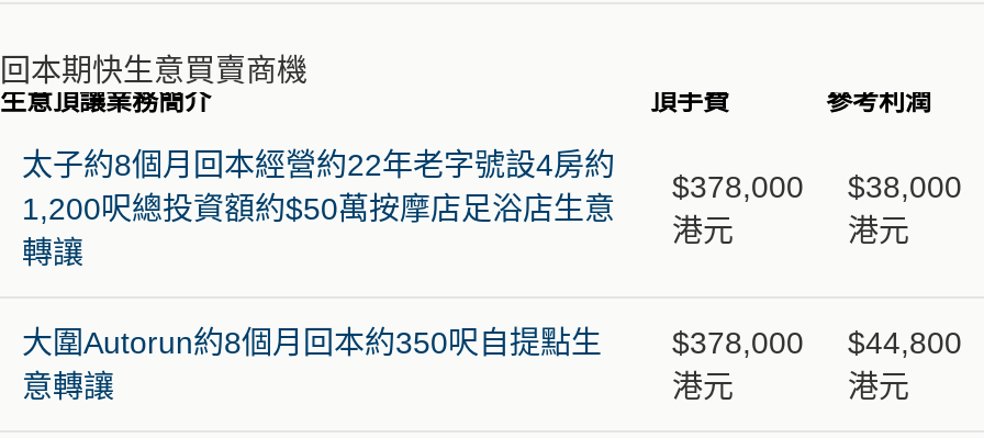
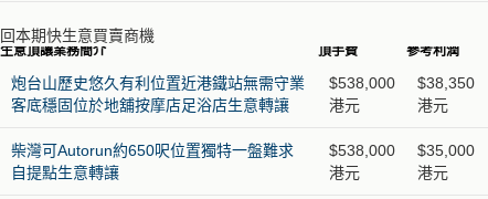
[22,148,615,271] 太子約8個月回本經營約22年老字號設4房約 | 1,200呎總投資額約$50萬按摩店足浴店生意 | 轉讓 -> [11,75,305,114] 炮台山歷史悠久有利位置近港鐵站無需守業 | 客底穩固位於地舖按摩店足浴店生意轉讓
[672,170,804,205] $378,000 -> [329,75,395,92] $538,000
[848,170,962,205] $38,000 -> [417,75,475,92] $38,350
[22,326,602,405] 大圍Autorun約8個月回本約350呎自提點生 | 意轉讓 -> [11,142,294,182] 柴灣可Autorun約650呎位置獨特一盤難求 | 自提點生意轉讓
[672,326,804,361] $378,000 -> [329,142,395,160] $538,000
[848,326,962,361] $44,800 -> [417,142,475,160] $35,000

